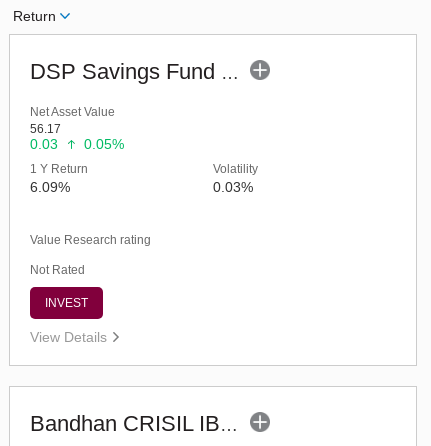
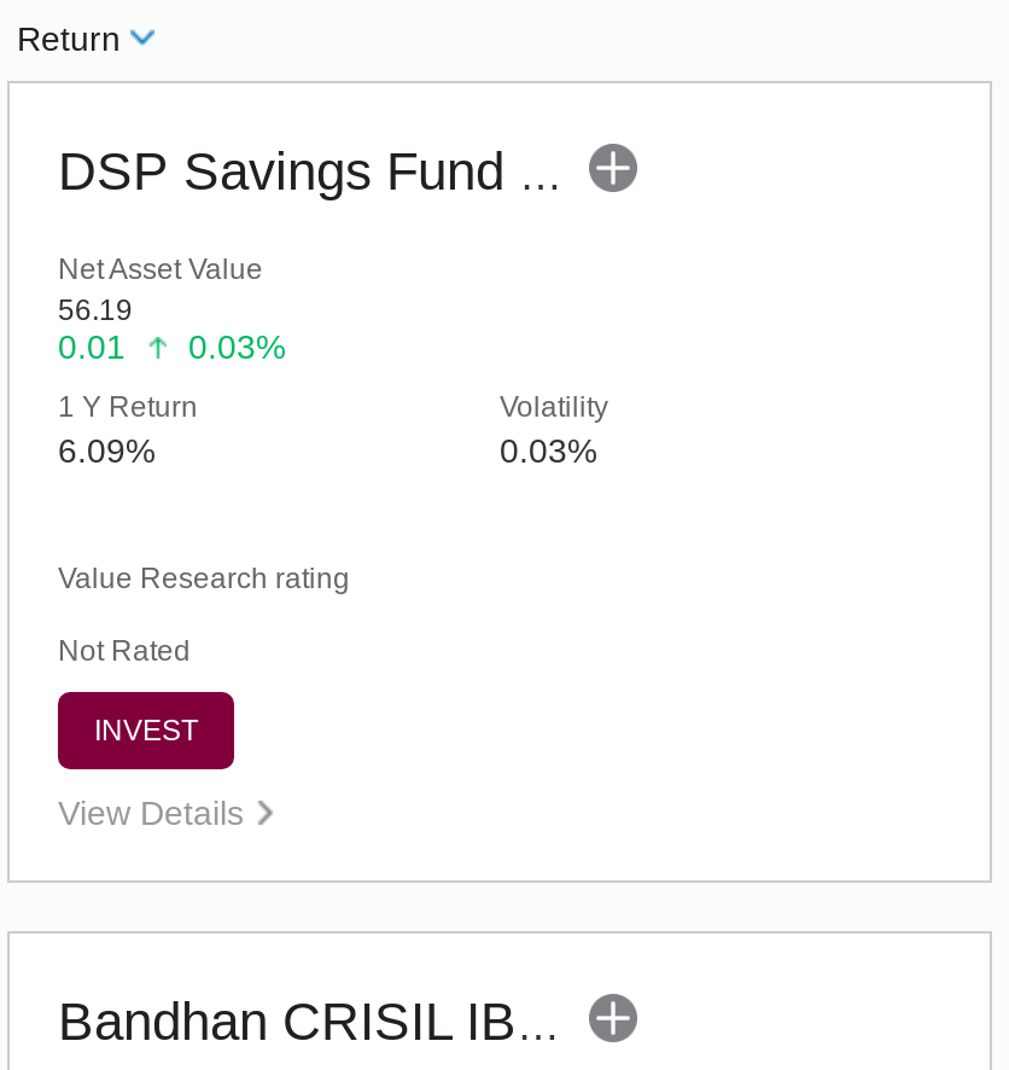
[30,122,61,136] 56.17 -> [58,294,133,328] 56.19
[30,136,62,152] 0.03 -> [58,328,135,367] 0.01
[80,136,124,152] 0.05% -> [179,328,285,367] 0.03%

